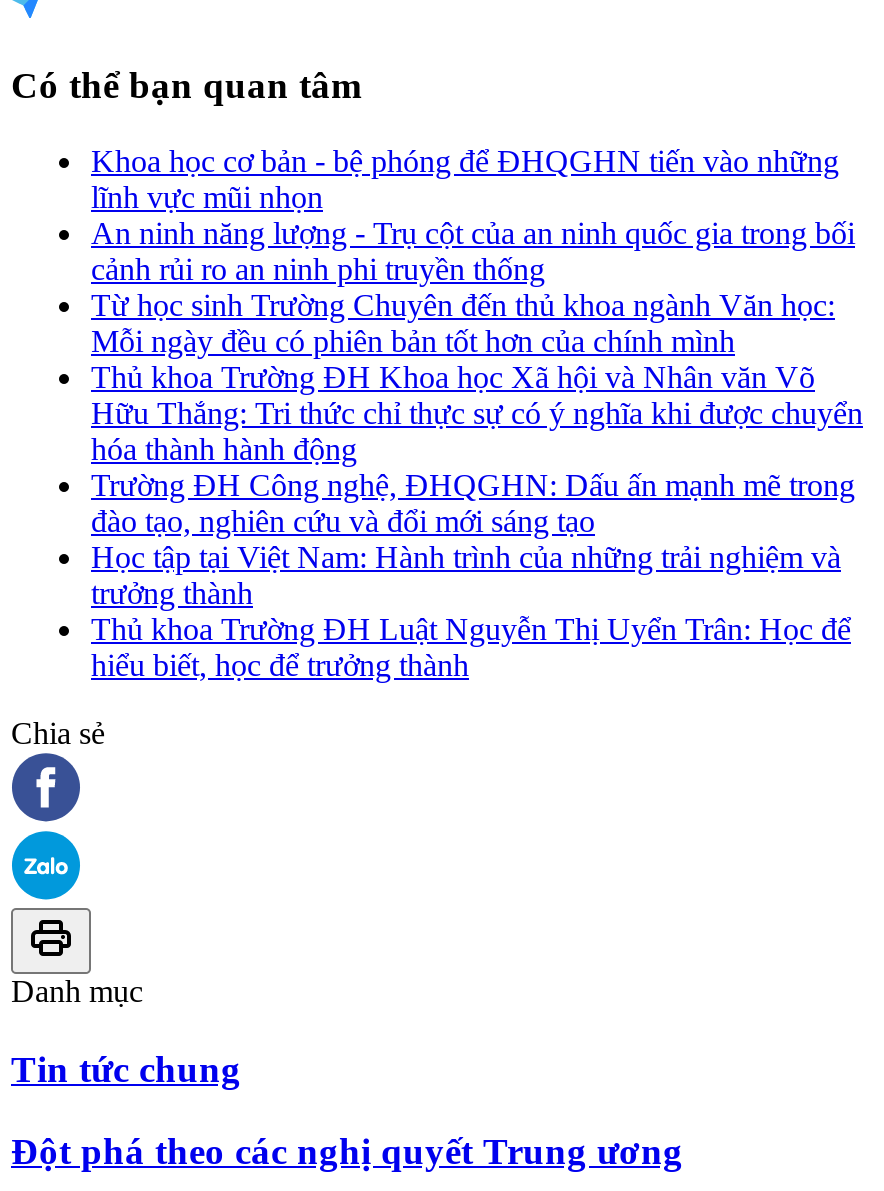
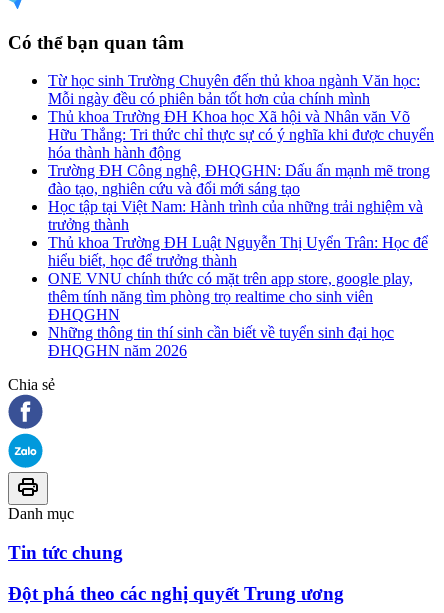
[91,144,855,286] Khoa học cơ bản - bệ phóng để ĐHQGHN tiến vào những | lĩnh vực mũi nhọn | An ninh năng lượng - Trụ cột của an ninh quốc gia trong bối | cảnh rủi ro an ninh phi truyền thống -> none
moved [91,288,863,682] -> [48,72,434,269]: Từ học sinh Trường Chuyên đến thủ khoa ngành Văn học: | Mỗi ngày đều có phiên bản tốt hơn của chính mình | Thủ khoa Trường ĐH Khoa học Xã hội và Nhân văn Võ | ... | Thủ khoa Trường ĐH Luật Nguyễn Thị Uyển Trân: Học để | hiểu biết, học để trưởng thành
none -> [48,270,413,359] ONE VNU chính thức có mặt trên app store, google play, | thêm tính năng tìm phòng trọ realtime cho sinh viên | ĐHQGHN | Những thông tin thí sinh cần biết về tuyển sinh đại học | ĐHQGHN năm 2026

